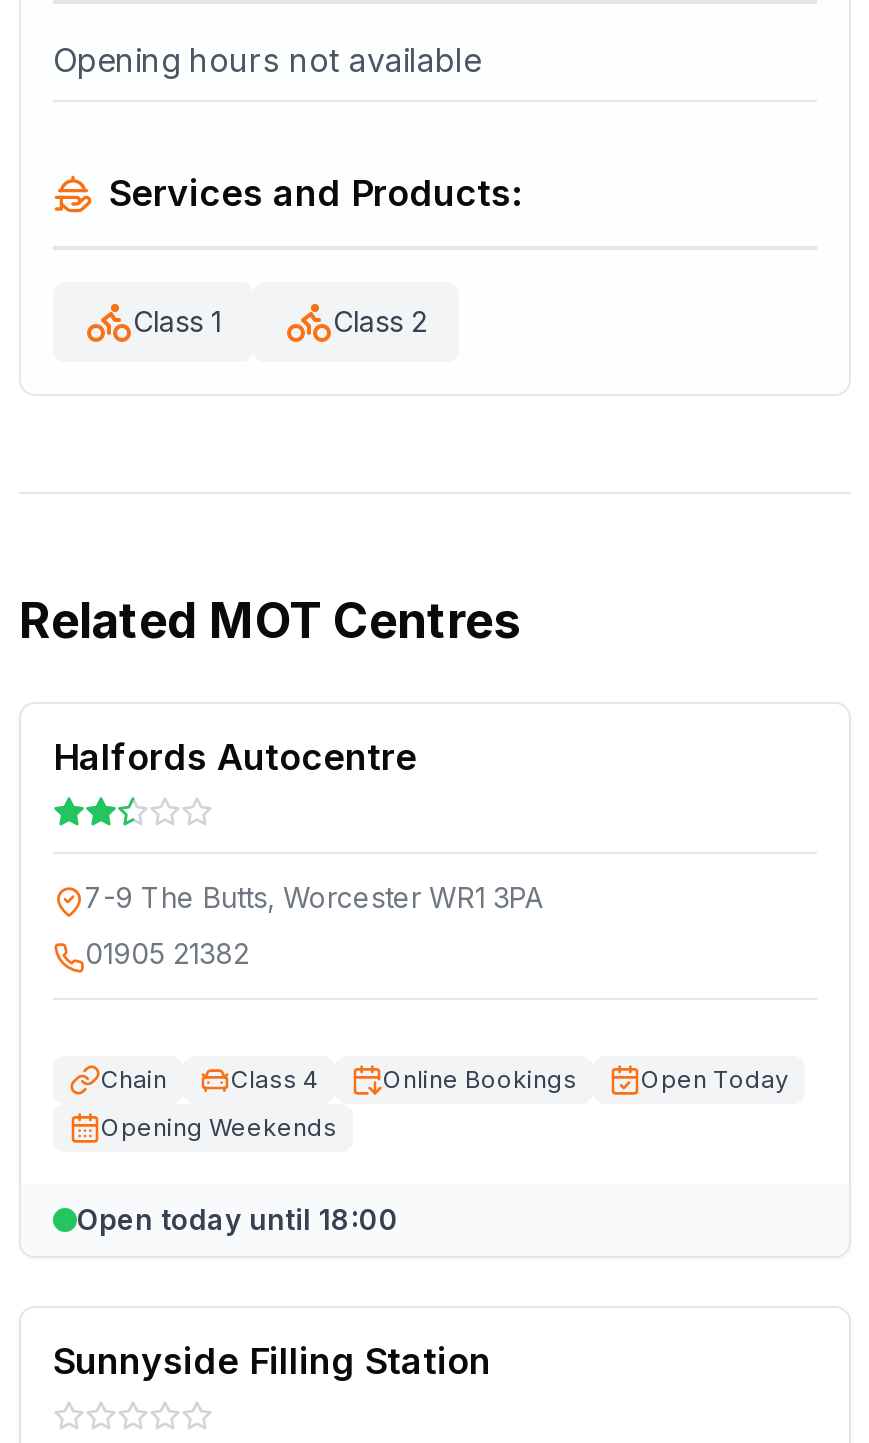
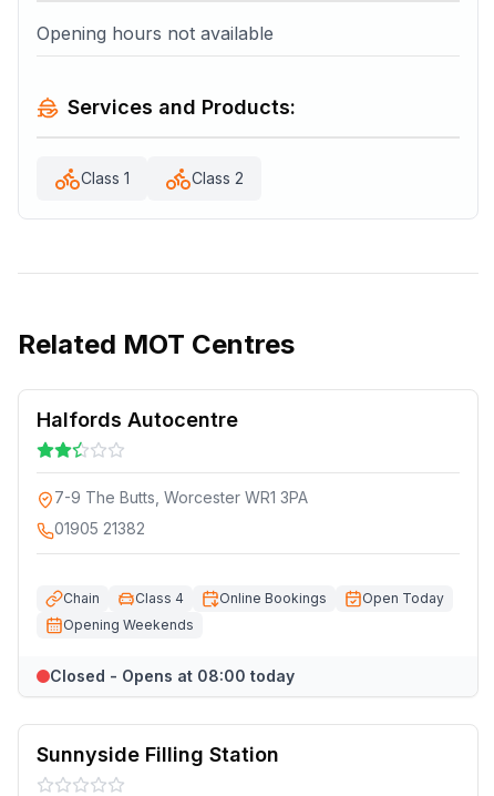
[77,1202,399,1236] Open today until 18:00 -> [50,666,295,685] Closed - Opens at 08:00 today

